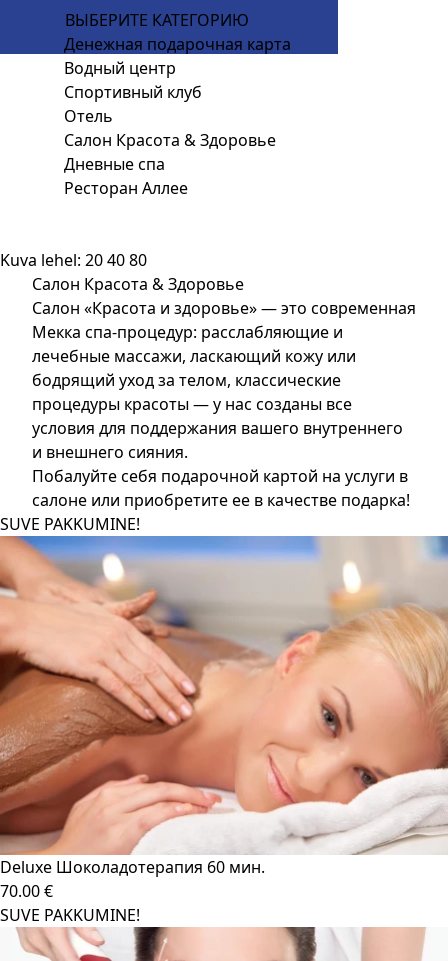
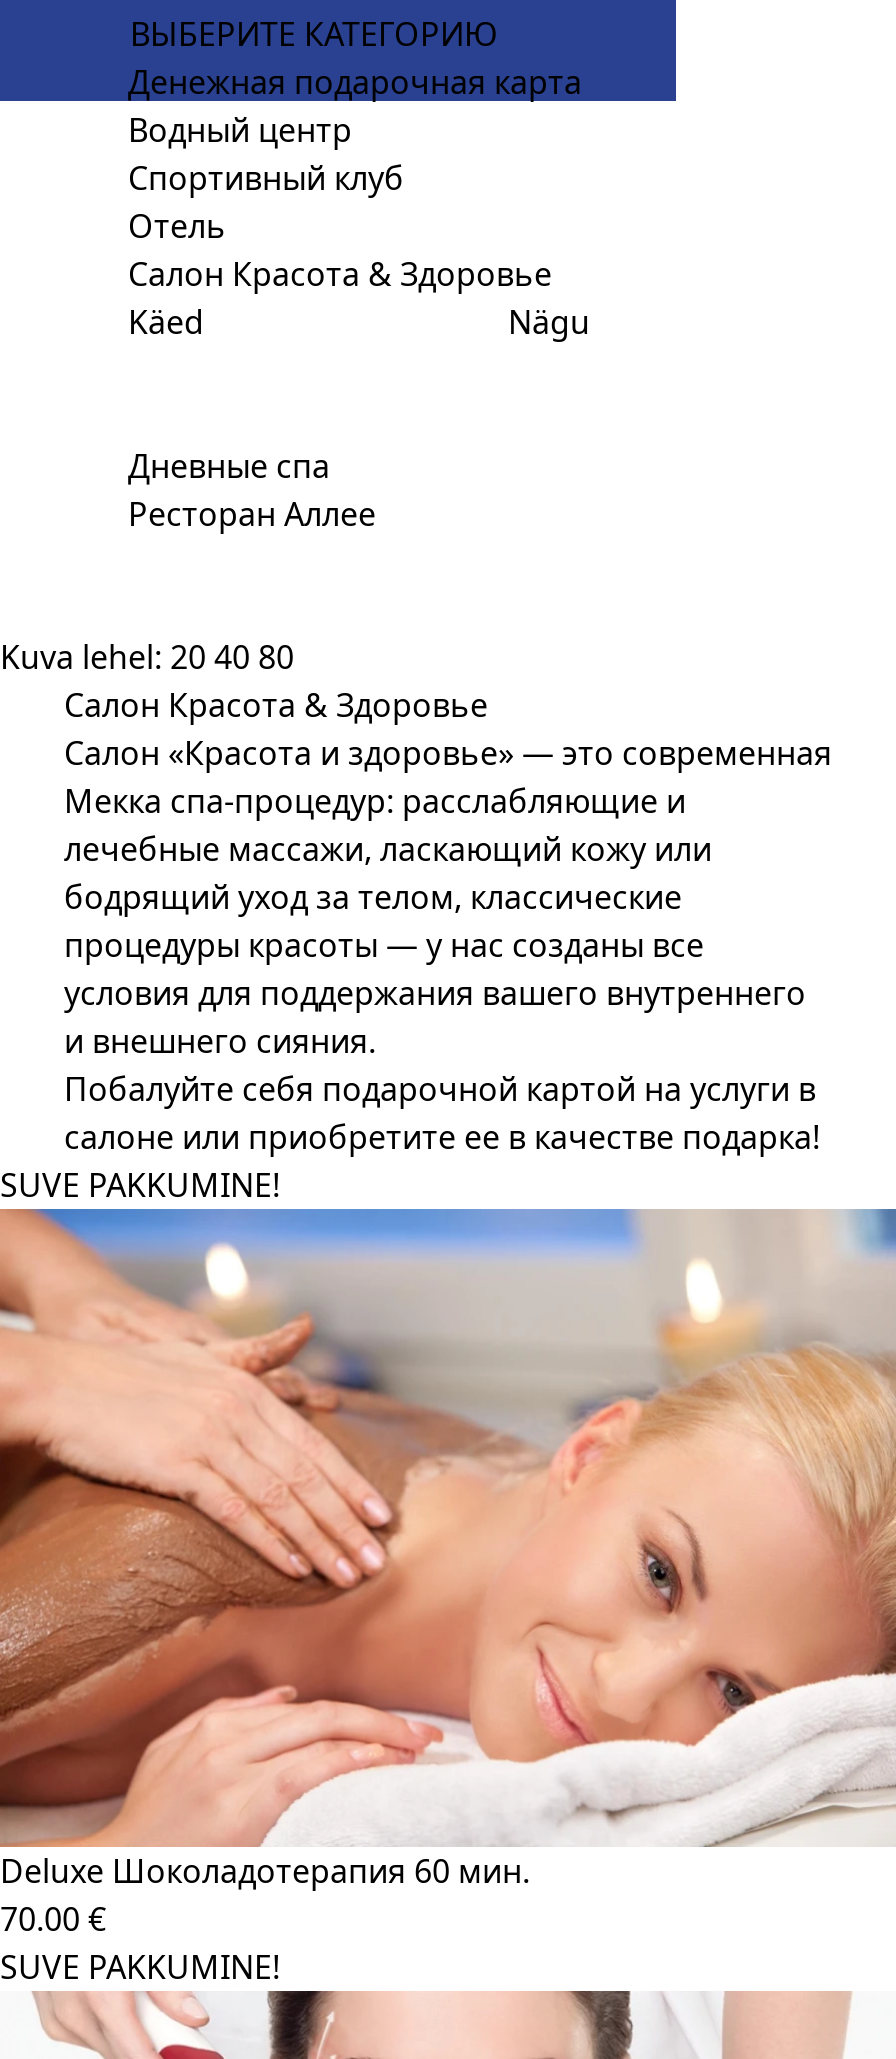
none -> [128,299,590,343] Käed | Nägu

